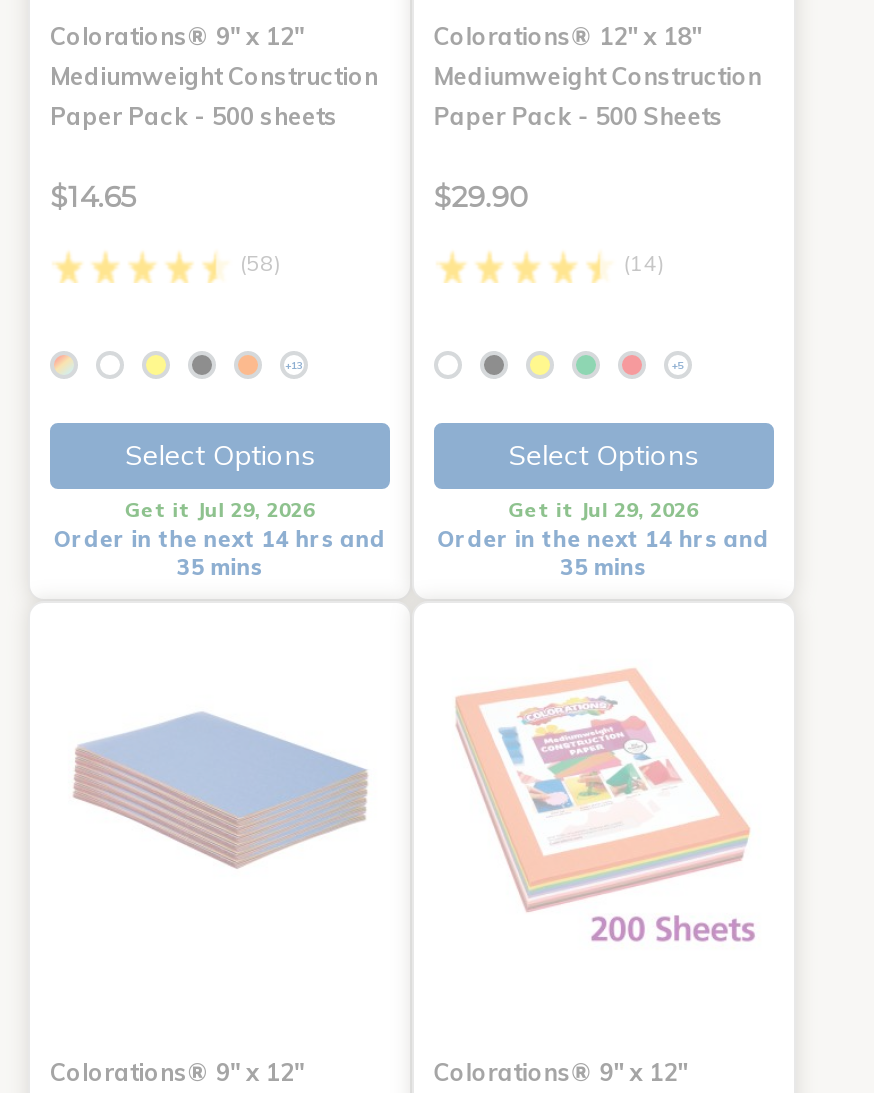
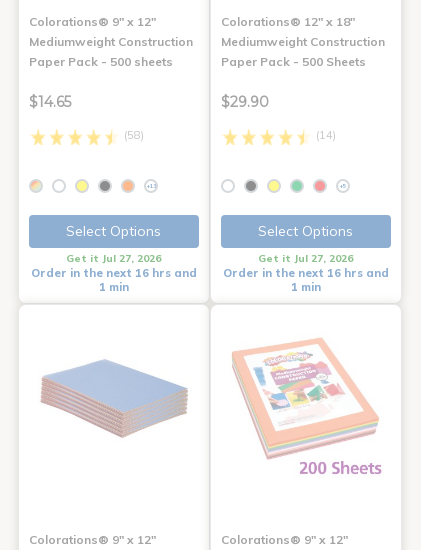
[54,497,386,581] Get it Jul 29, 2026 | Order in the next 14 hrs and | 35 mins -> [31,252,197,294] Get it Jul 27, 2026 | Order in the next 16 hrs and | 1 min
[437,497,769,581] Get it Jul 29, 2026 | Order in the next 14 hrs and | 35 mins -> [223,252,389,294] Get it Jul 27, 2026 | Order in the next 16 hrs and | 1 min

